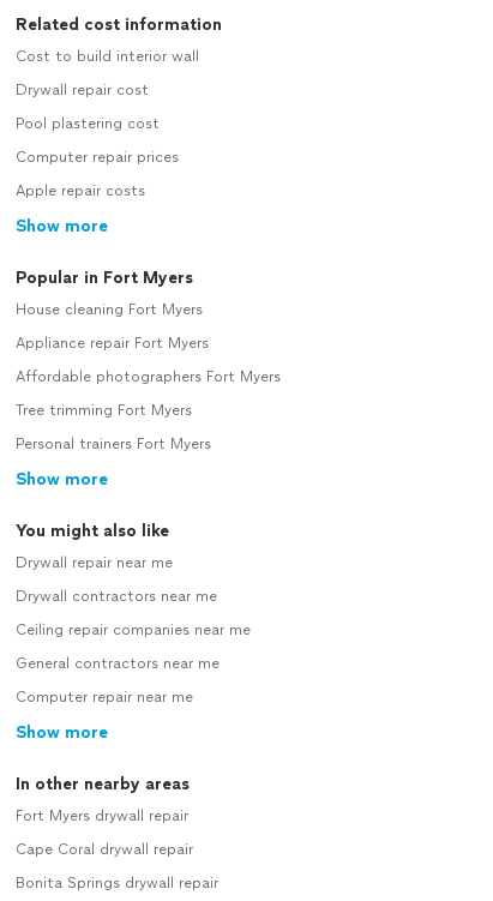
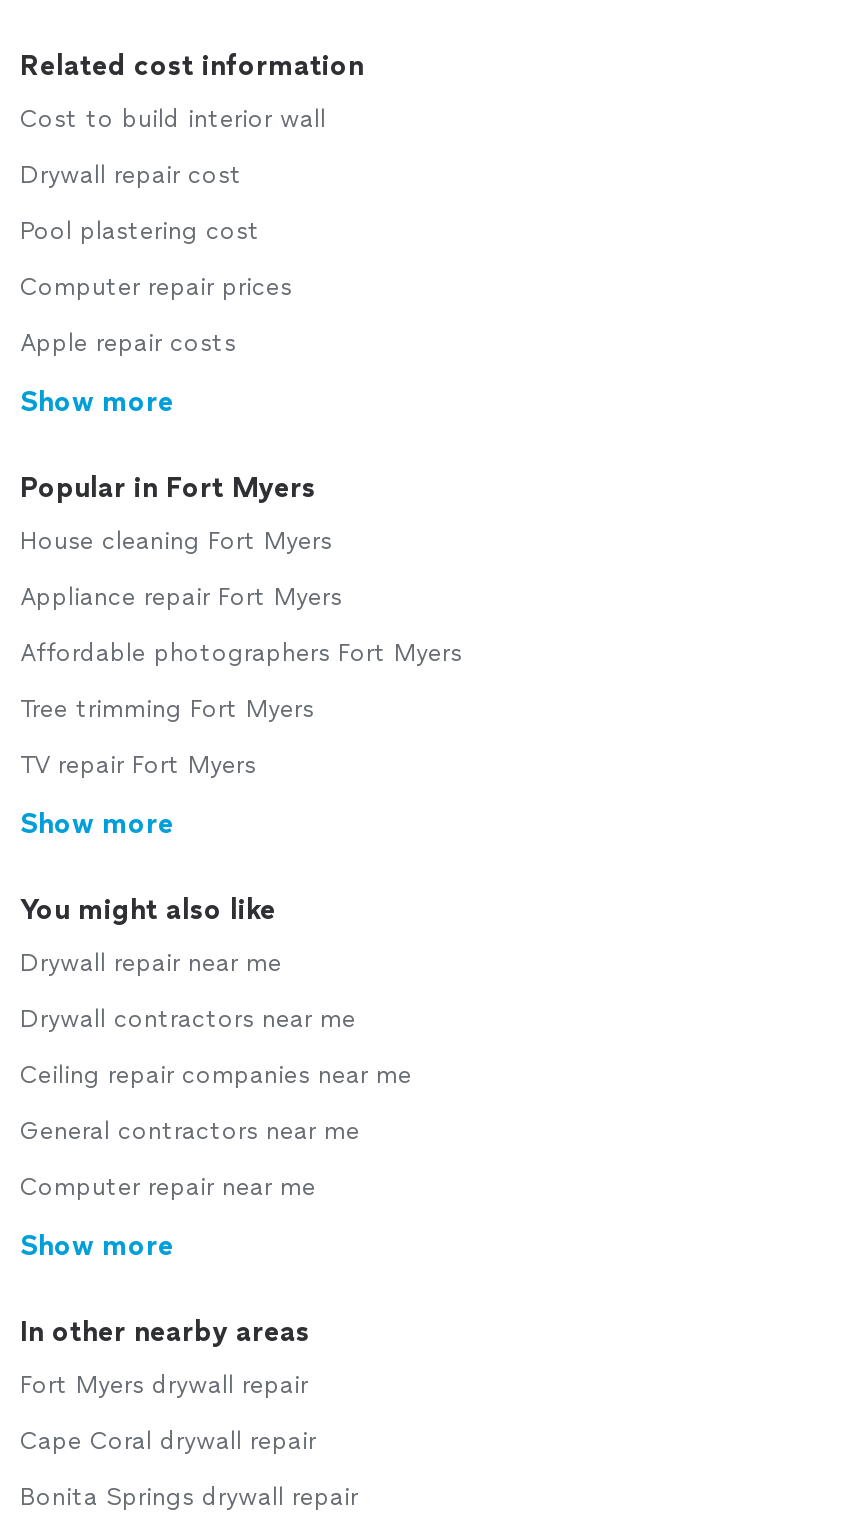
[16,436,211,452] Personal trainers Fort Myers -> [20,751,256,779] TV repair Fort Myers

